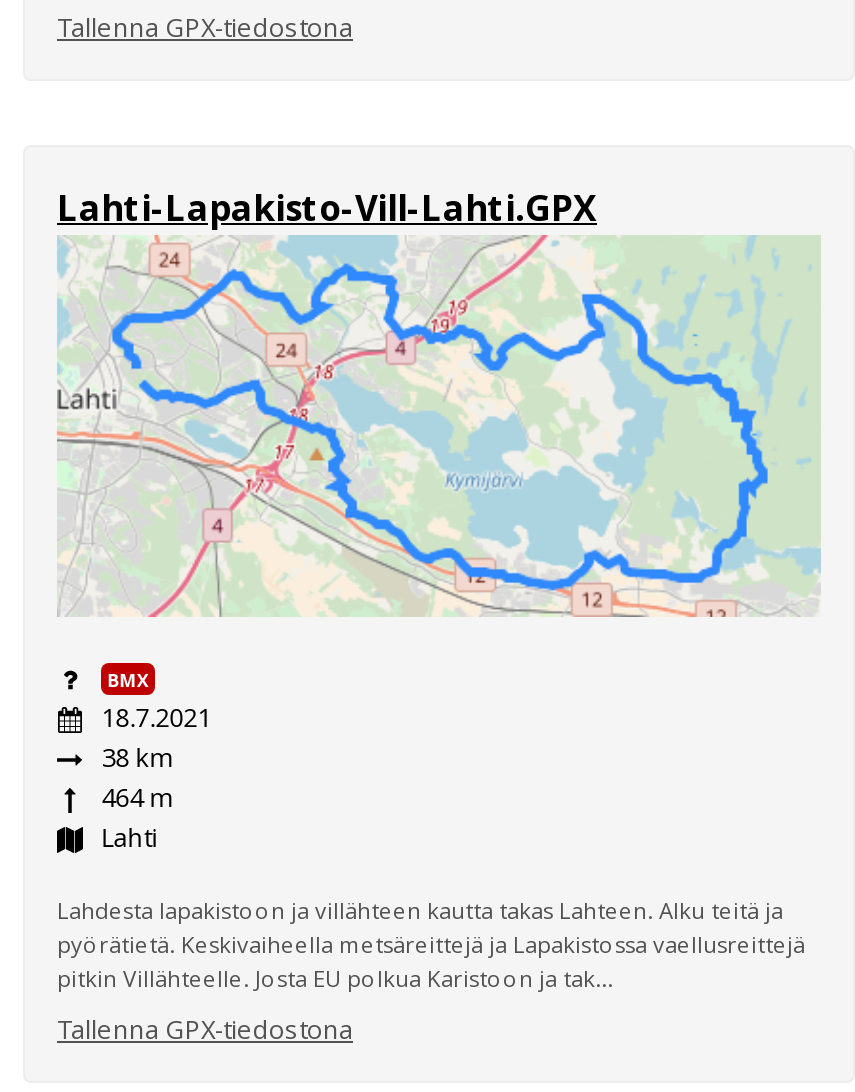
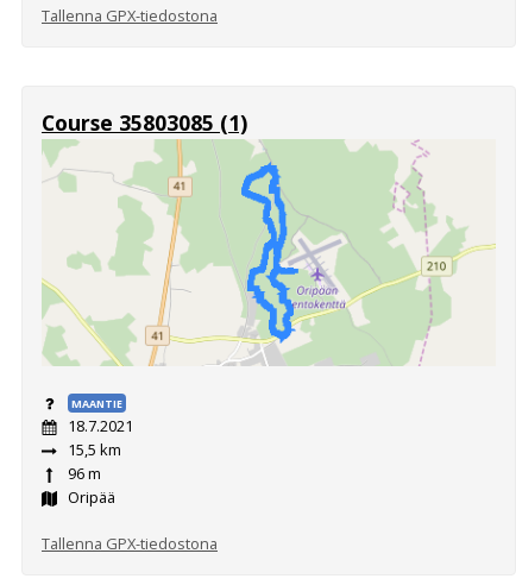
[57,183,597,231] Lahti-Lapakisto-Vill-Lahti.GPX -> [42,109,247,137] Course 35803085 (1)
[55,234,821,692] [image] | BMX -> [42,140,495,412] [image] | MAANTIE
[57,738,805,993] 38 km | 464 m | Lahti | Lahdesta lapakistoon ja villähteen kautta takas Lahteen. Alku teitä ja | pyörätietä. Keskivaiheella metsäreittejä ja Lapakistossa vaellusreittejä | pitkin Villähteelle. Josta EU polkua Karistoon ja tak... -> [64,439,122,508] 15,5 km | 96 m | Oripää

